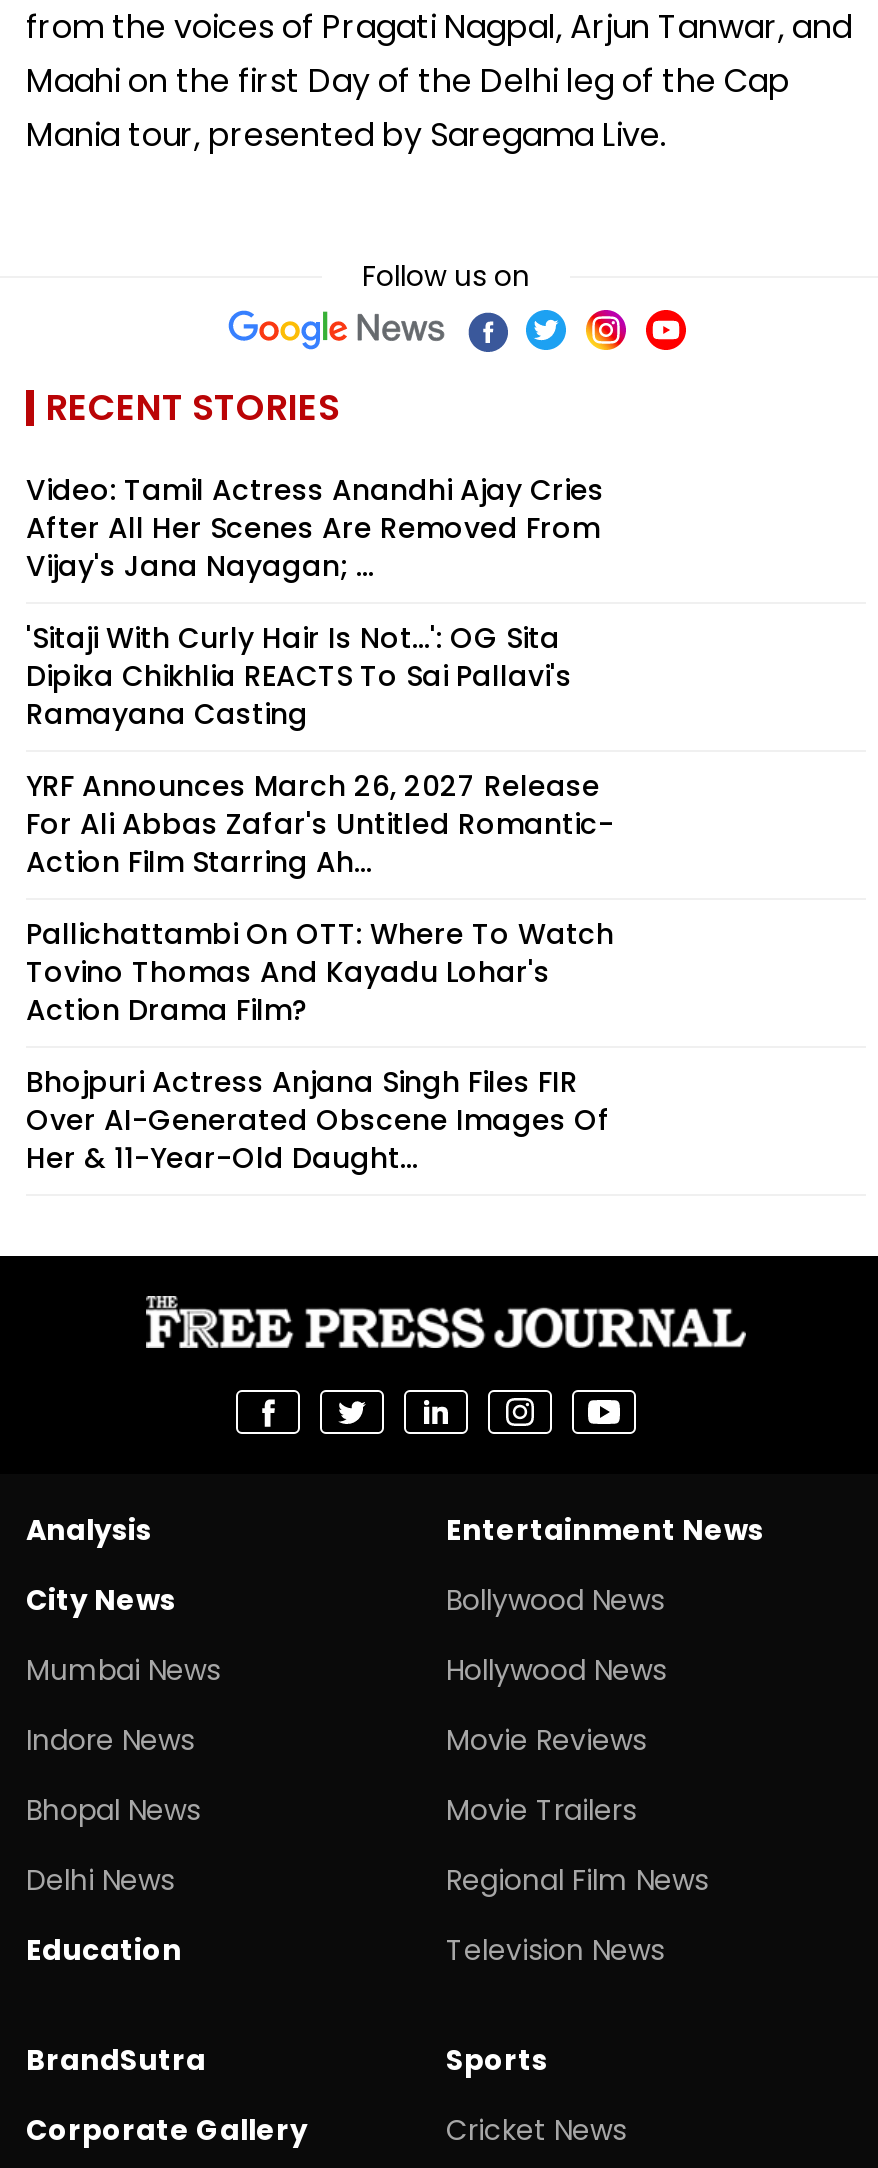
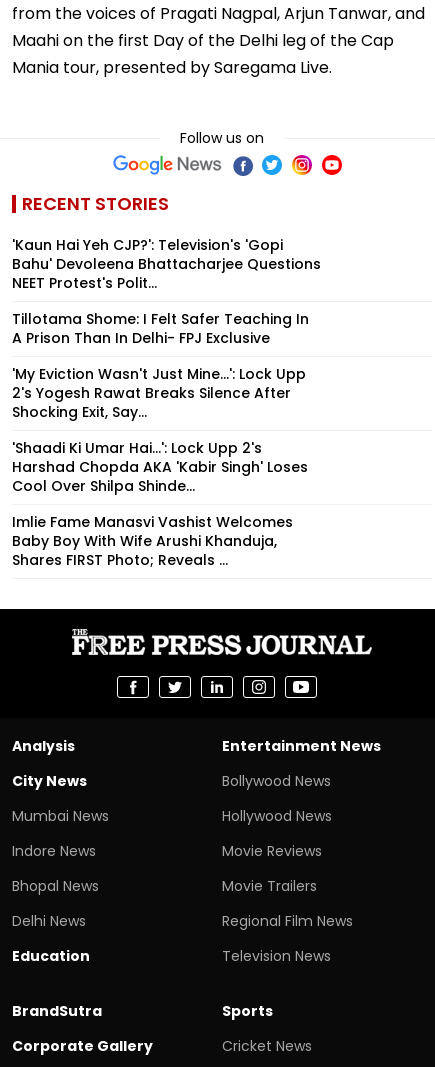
[26,471,604,587] Video: Tamil Actress Anandhi Ajay Cries | After All Her Scenes Are Removed From | Vijay's Jana Nayagan; ... -> [12,235,321,293] 'Kaun Hai Yeh CJP?': Television's 'Gopi | Bahu' Devoleena Bhattacharjee Questions | NEET Protest's Polit...
[26,619,572,735] 'Sitaji With Curly Hair Is Not...': OG Sita | Dipika Chikhlia REACTS To Sai Pallavi's | Ramayana Casting -> [12,309,309,348] Tillotama Shome: I Felt Safer Teaching In | A Prison Than In Delhi- FPJ Exclusive
[26,767,614,883] YRF Announces March 26, 2027 Release | For Ali Abbas Zafar's Untitled Romantic- | Action Film Starring Ah... -> [12,364,306,422] 'My Eviction Wasn't Just Mine...': Lock Upp | 2's Yogesh Rawat Breaks Silence After | Shocking Exit, Say...
[26,915,614,1031] Pallichattambi On OTT: Where To Watch | Tovino Thomas And Kayadu Lohar's | Action Drama Film? -> [12,438,308,496] 'Shaadi Ki Umar Hai...': Lock Upp 2's | Harshad Chopda AKA 'Kabir Singh' Loses | Cool Over Shilpa Shinde...
[26,1063,610,1179] Bhojpuri Actress Anjana Singh Files FIR | Over AI-Generated Obscene Images Of | Her & 11-Year-Old Daught... -> [12,512,293,570] Imlie Fame Manasvi Vashist Welcomes | Baby Boy With Wife Arushi Khanduja, | Shares FIRST Photo; Reveals ...

